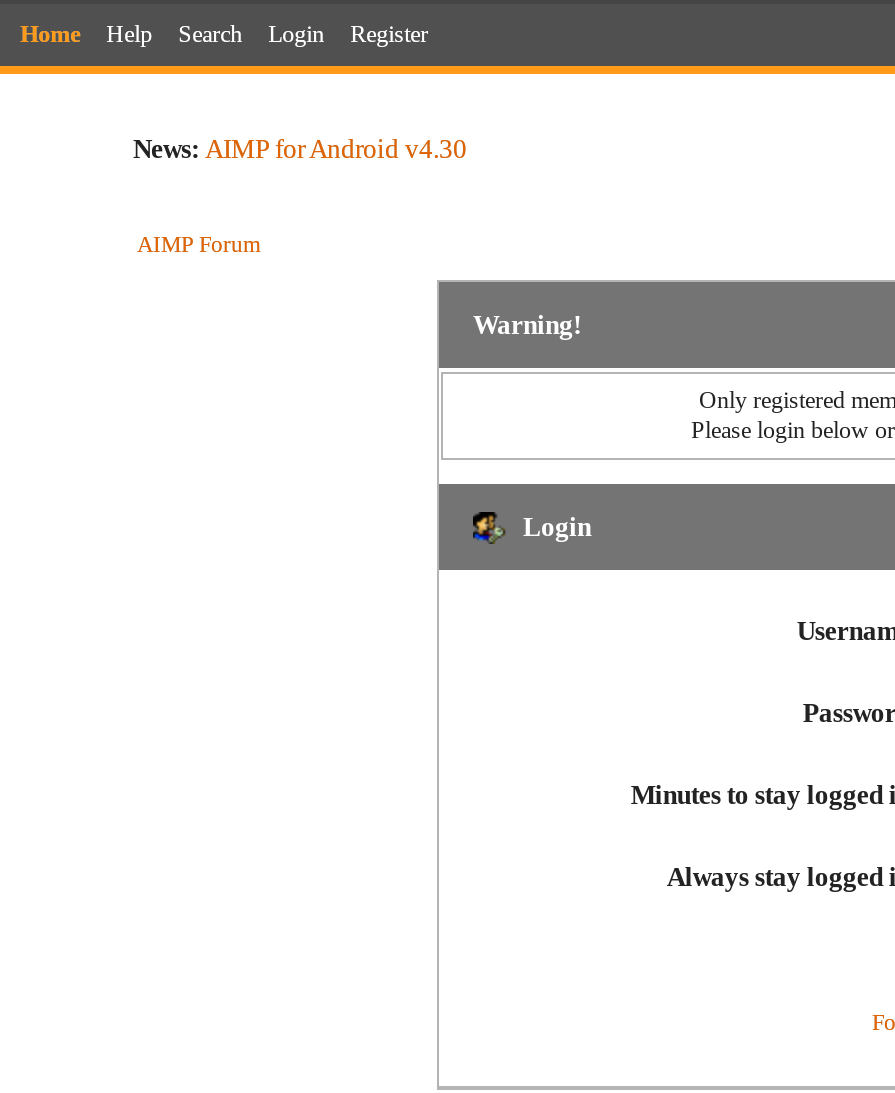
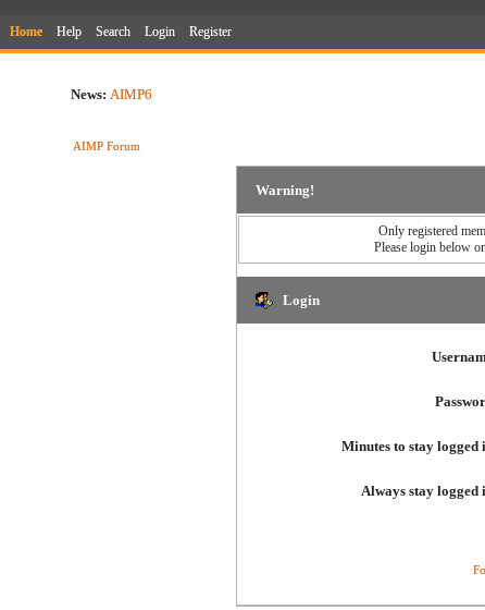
[133,134,467,164] News: AIMP for Android v4.30 -> [71,86,152,102] News: AIMP6

